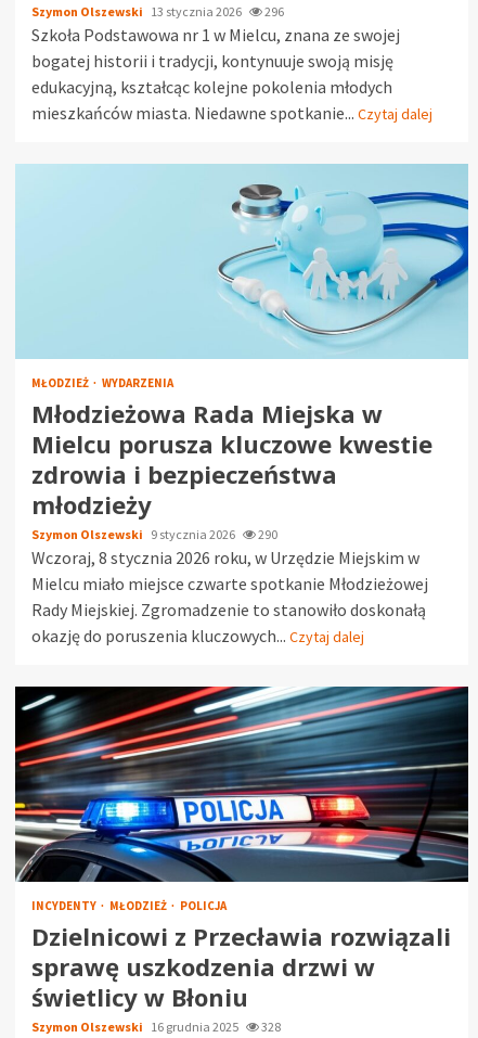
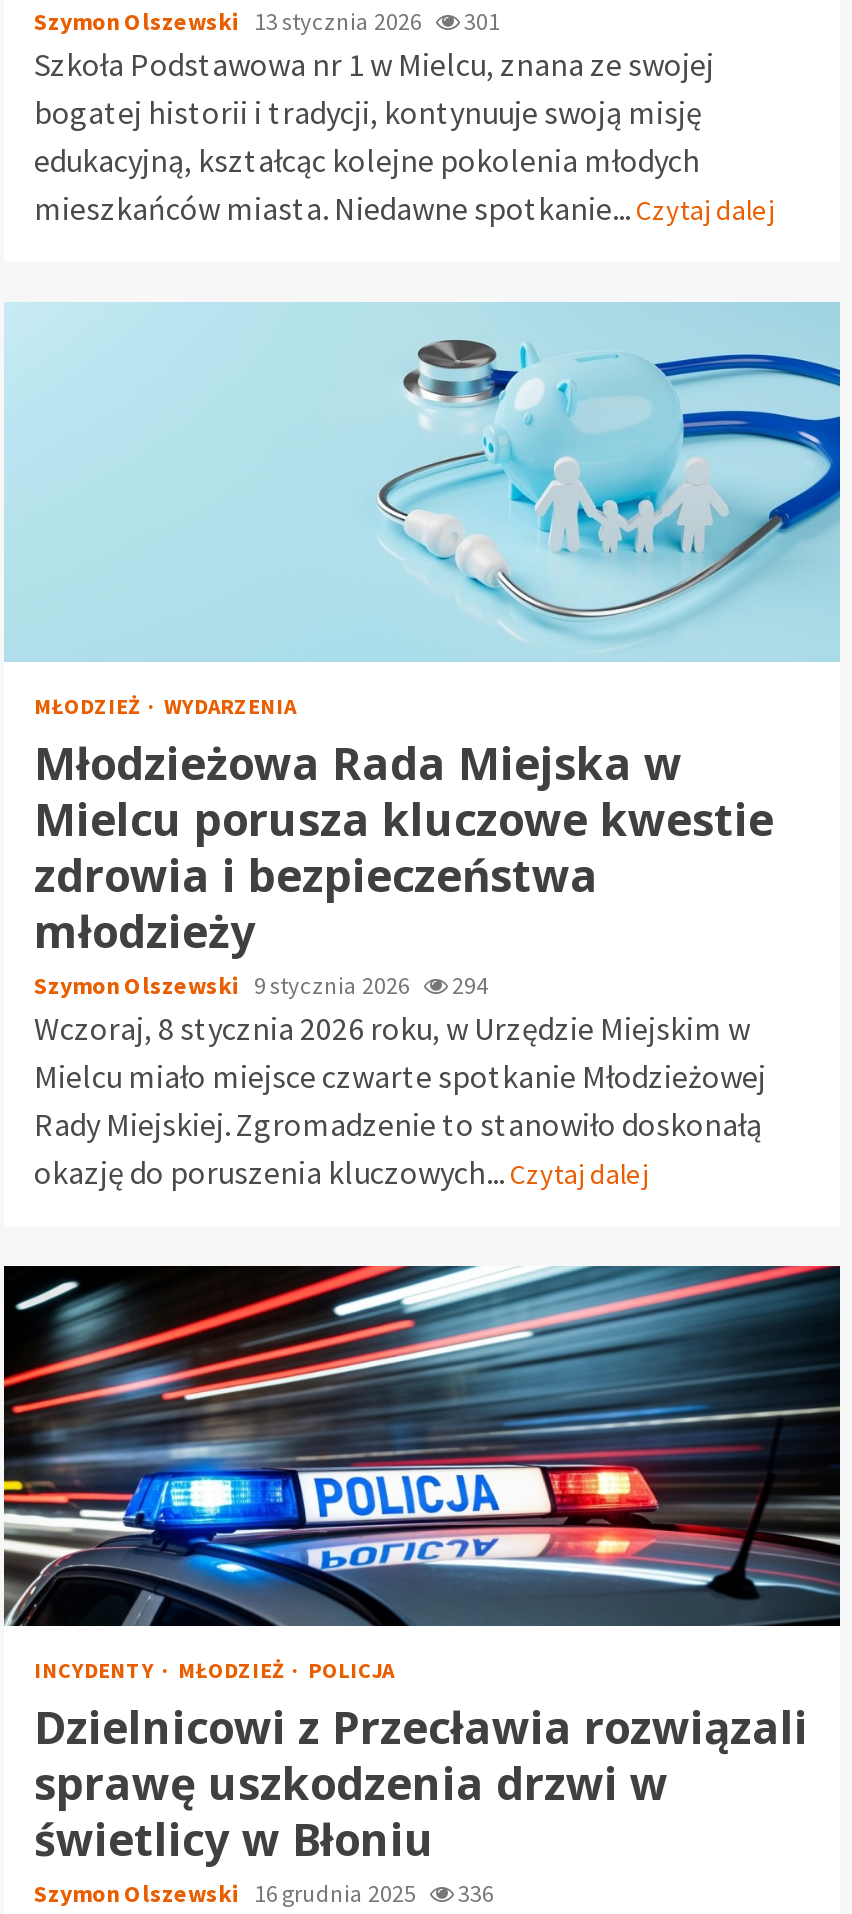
[31,3,284,20] Szymon Olszewski 13 stycznia 2026 296 -> [34,6,500,36] Szymon Olszewski 13 stycznia 2026 301
[31,526,277,542] Szymon Olszewski 9 stycznia 2026 290 -> [34,970,488,1000] Szymon Olszewski 9 stycznia 2026 294
[31,1018,281,1035] Szymon Olszewski 16 grudnia 2025 328 -> [34,1878,494,1908] Szymon Olszewski 16 grudnia 2025 336

